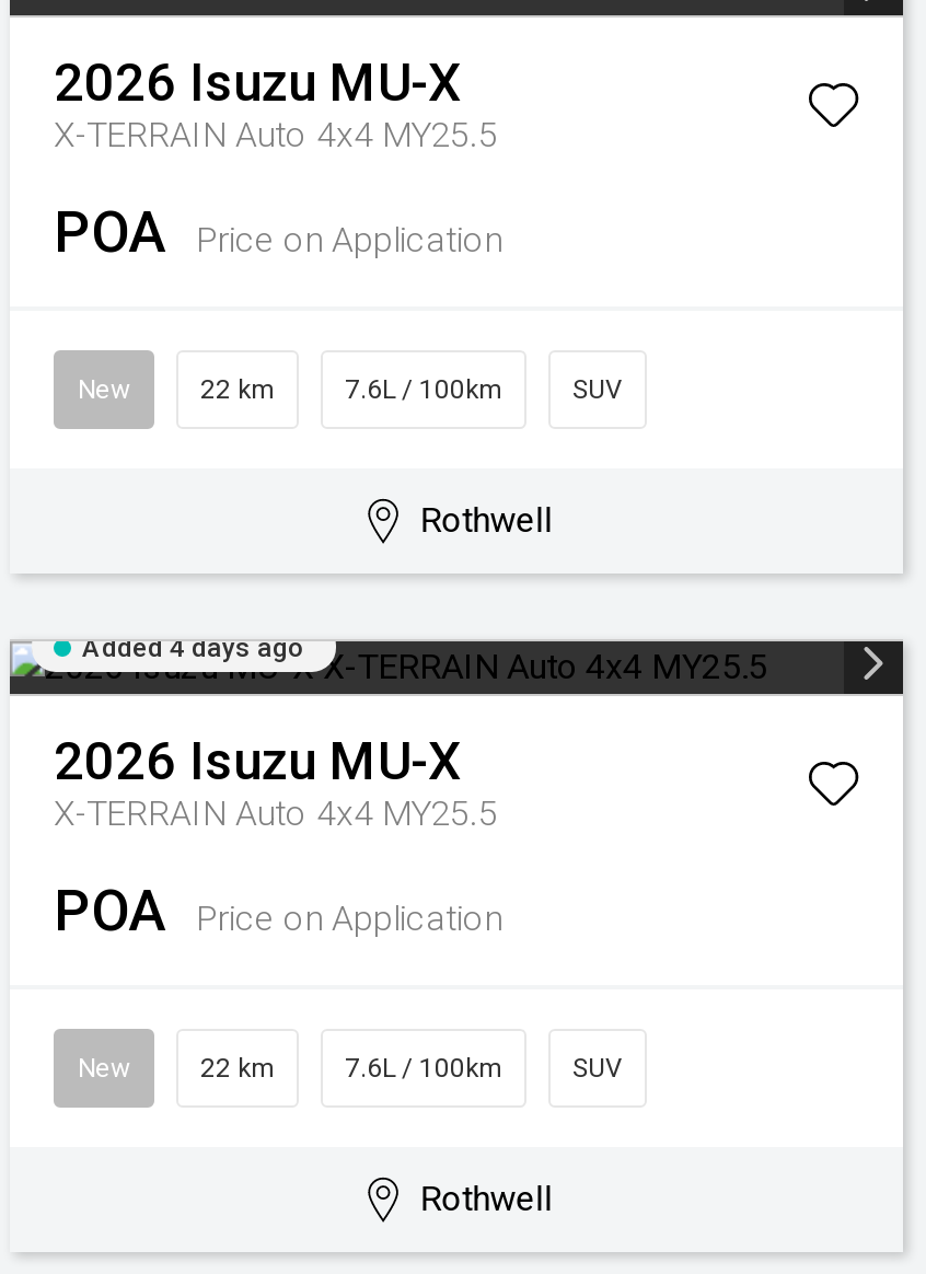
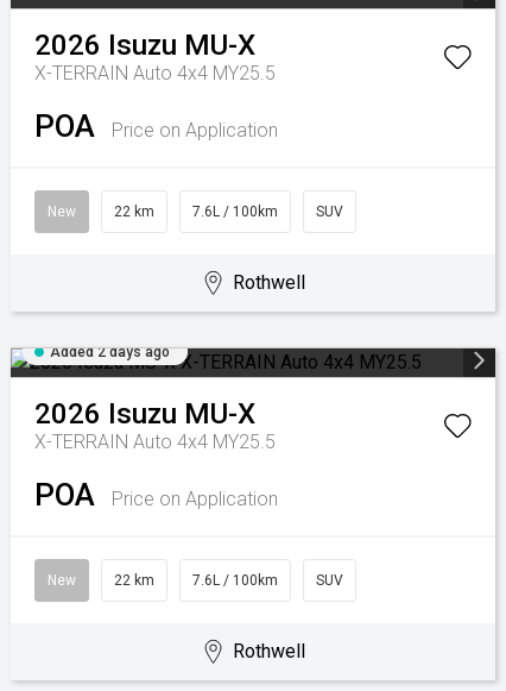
[82,633,303,663] Added 4 days ago -> [50,344,170,360] Added 2 days ago

